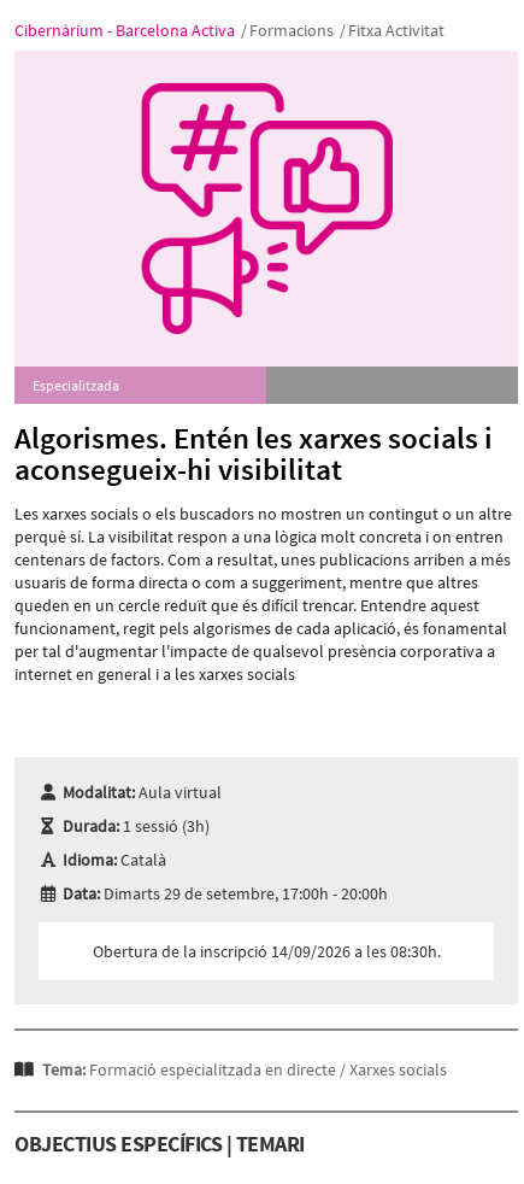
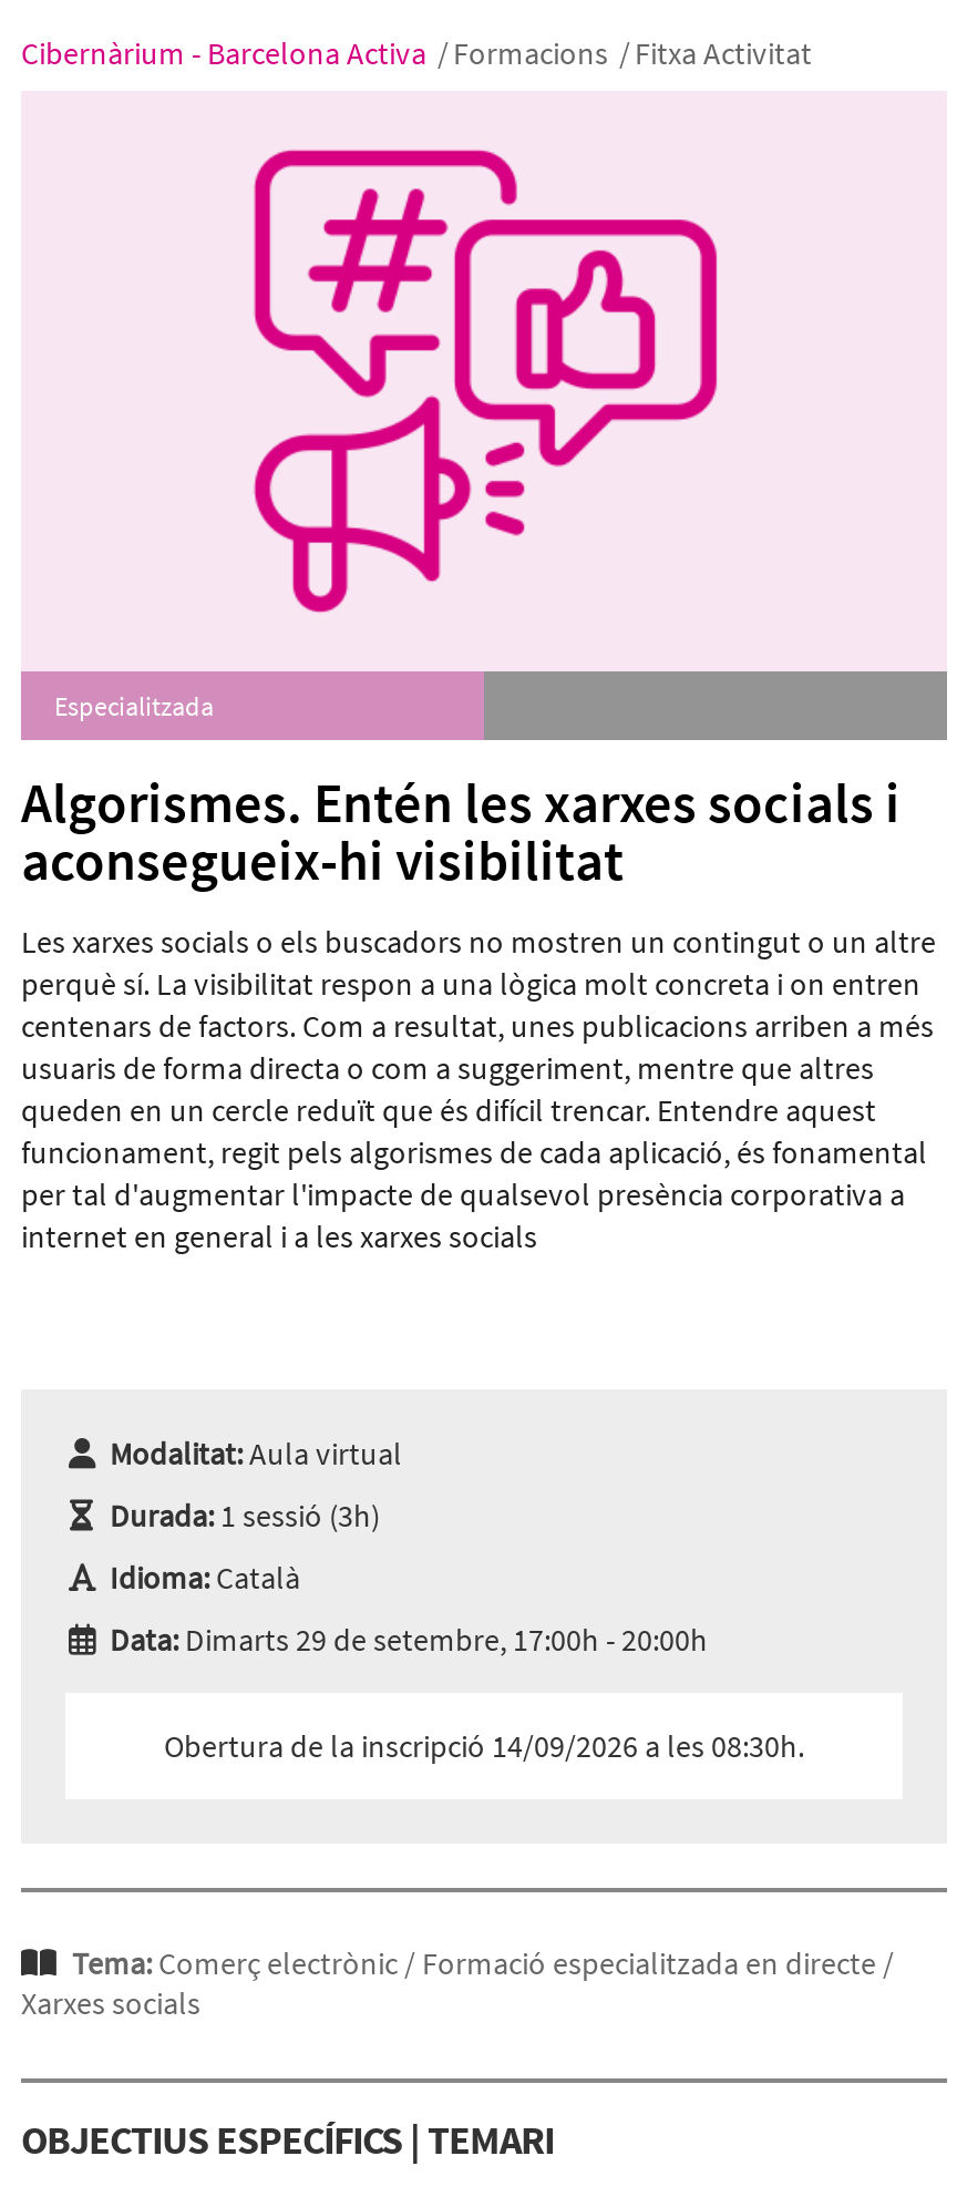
[42,1059,447,1081] Tema: Formació especialitzada en directe / Xarxes socials -> [21,1944,894,2024] Tema: Comerç electrònic / Formació especialitzada en directe / | Xarxes socials

